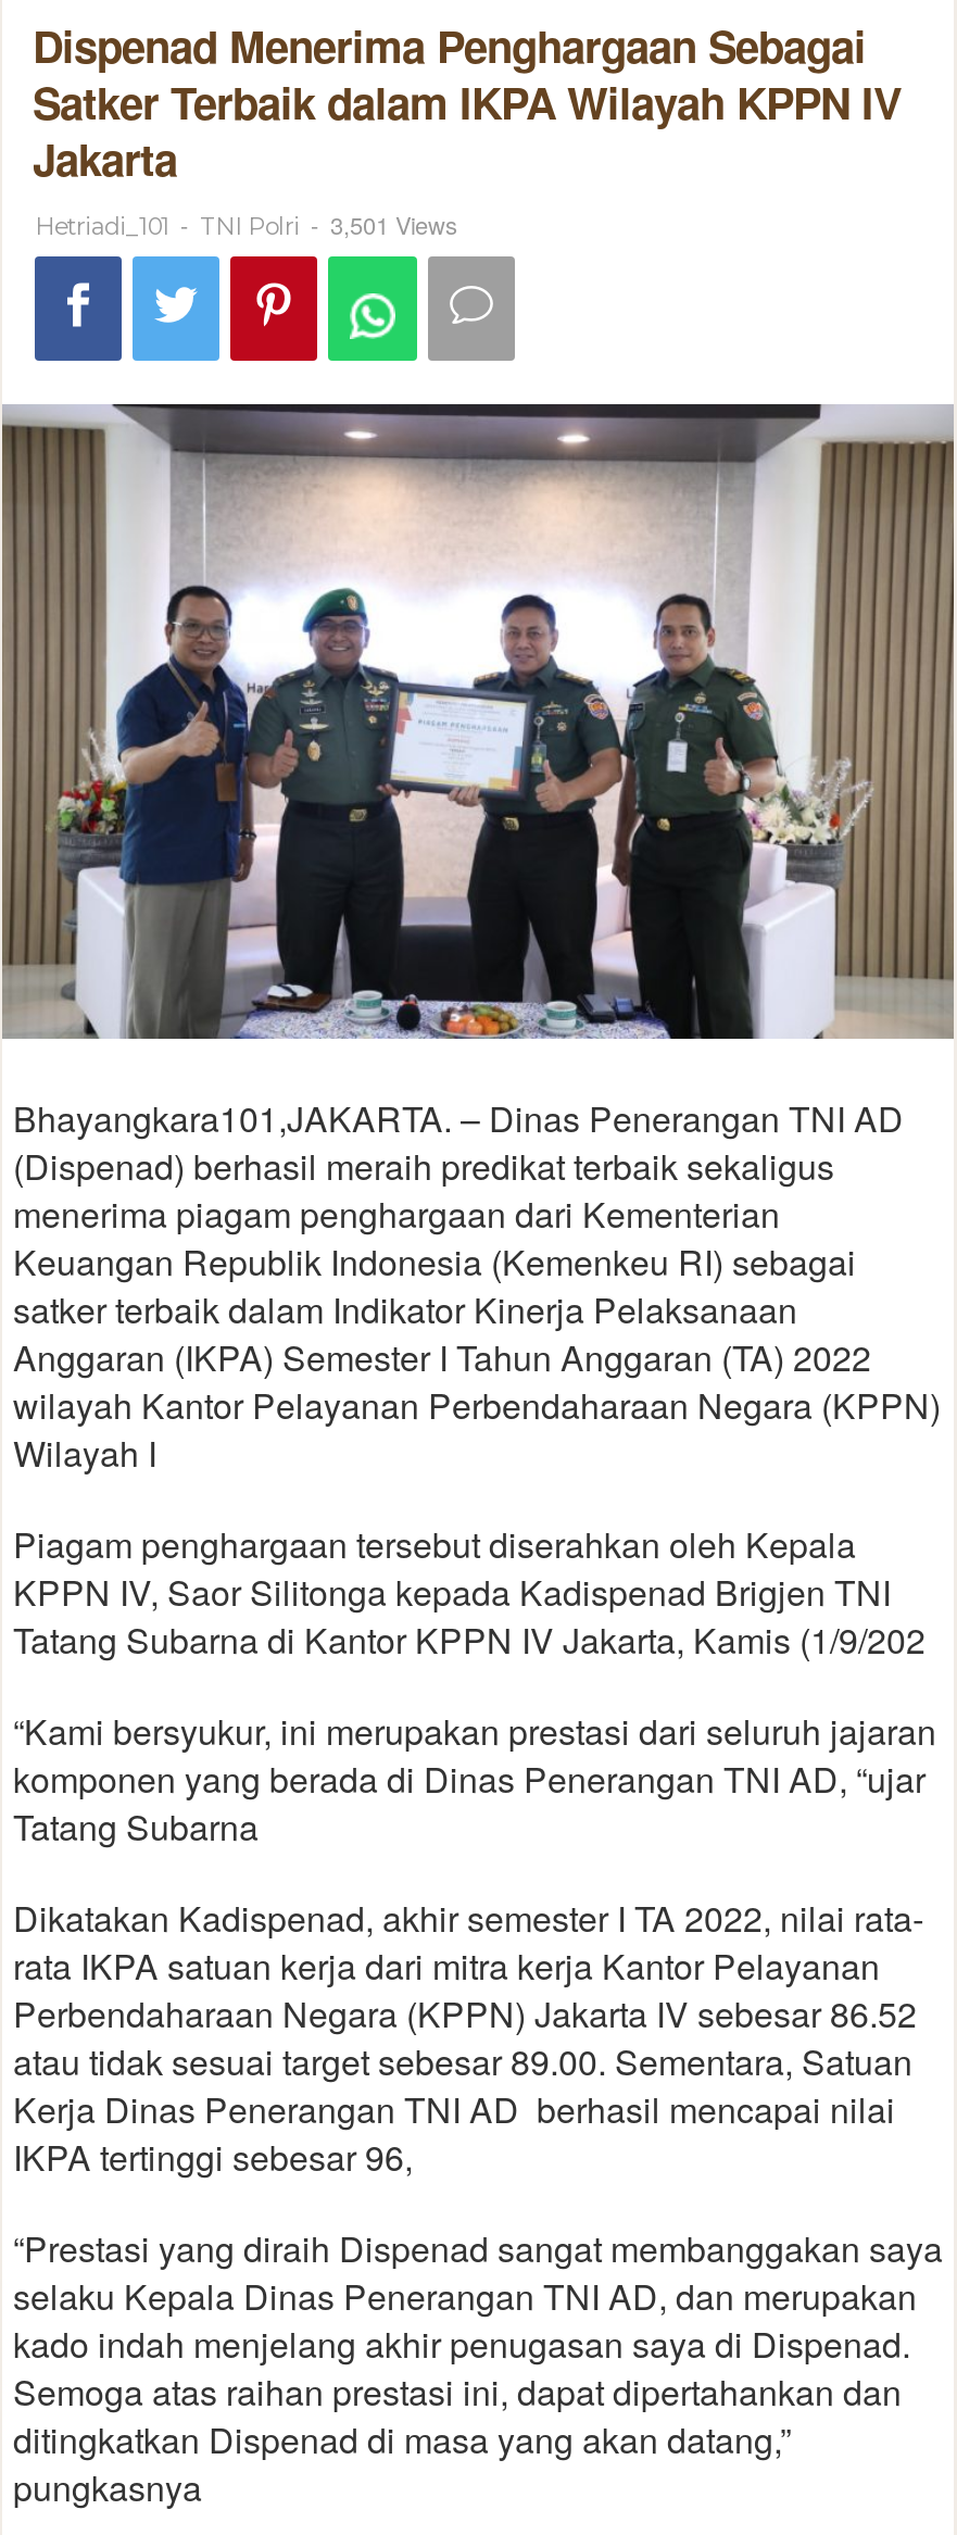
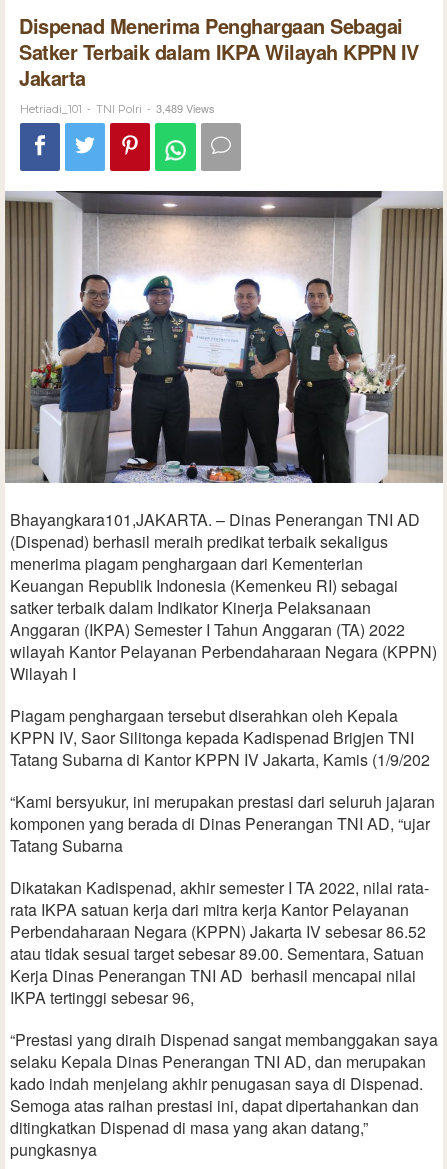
[35,206,458,241] Hetriadi_101 - TNI Polri - 3,501 Views -> [20,100,215,116] Hetriadi_101 - TNI Polri - 3,489 Views

